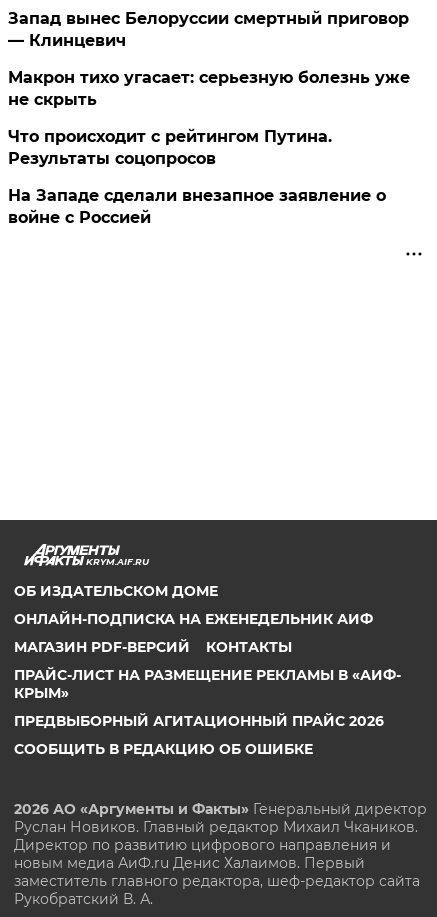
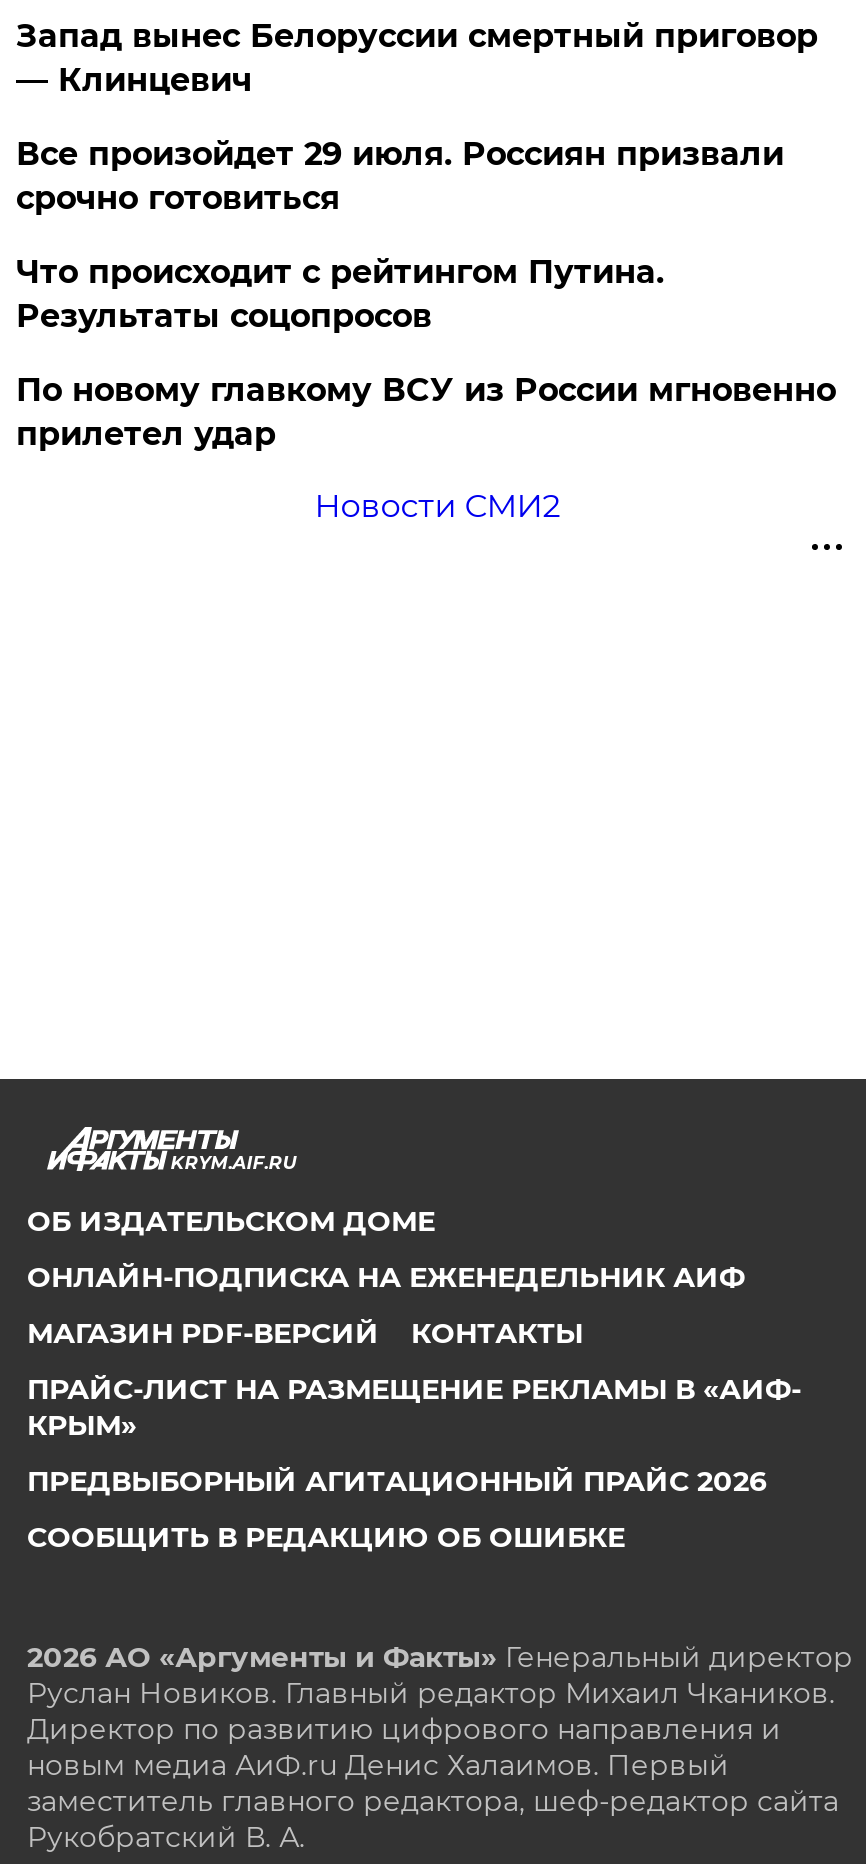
[8,68,410,109] Макрон тихо угасает: серьезную болезнь уже | не скрыть -> [16,135,784,217] Все произойдет 29 июля. Россиян призвали | срочно готовиться
[8,186,386,227] На Западе сделали внезапное заявление о | войне с Россией -> [16,371,836,525] По новому главкому ВСУ из России мгновенно | прилетел удар | Новости СМИ2

